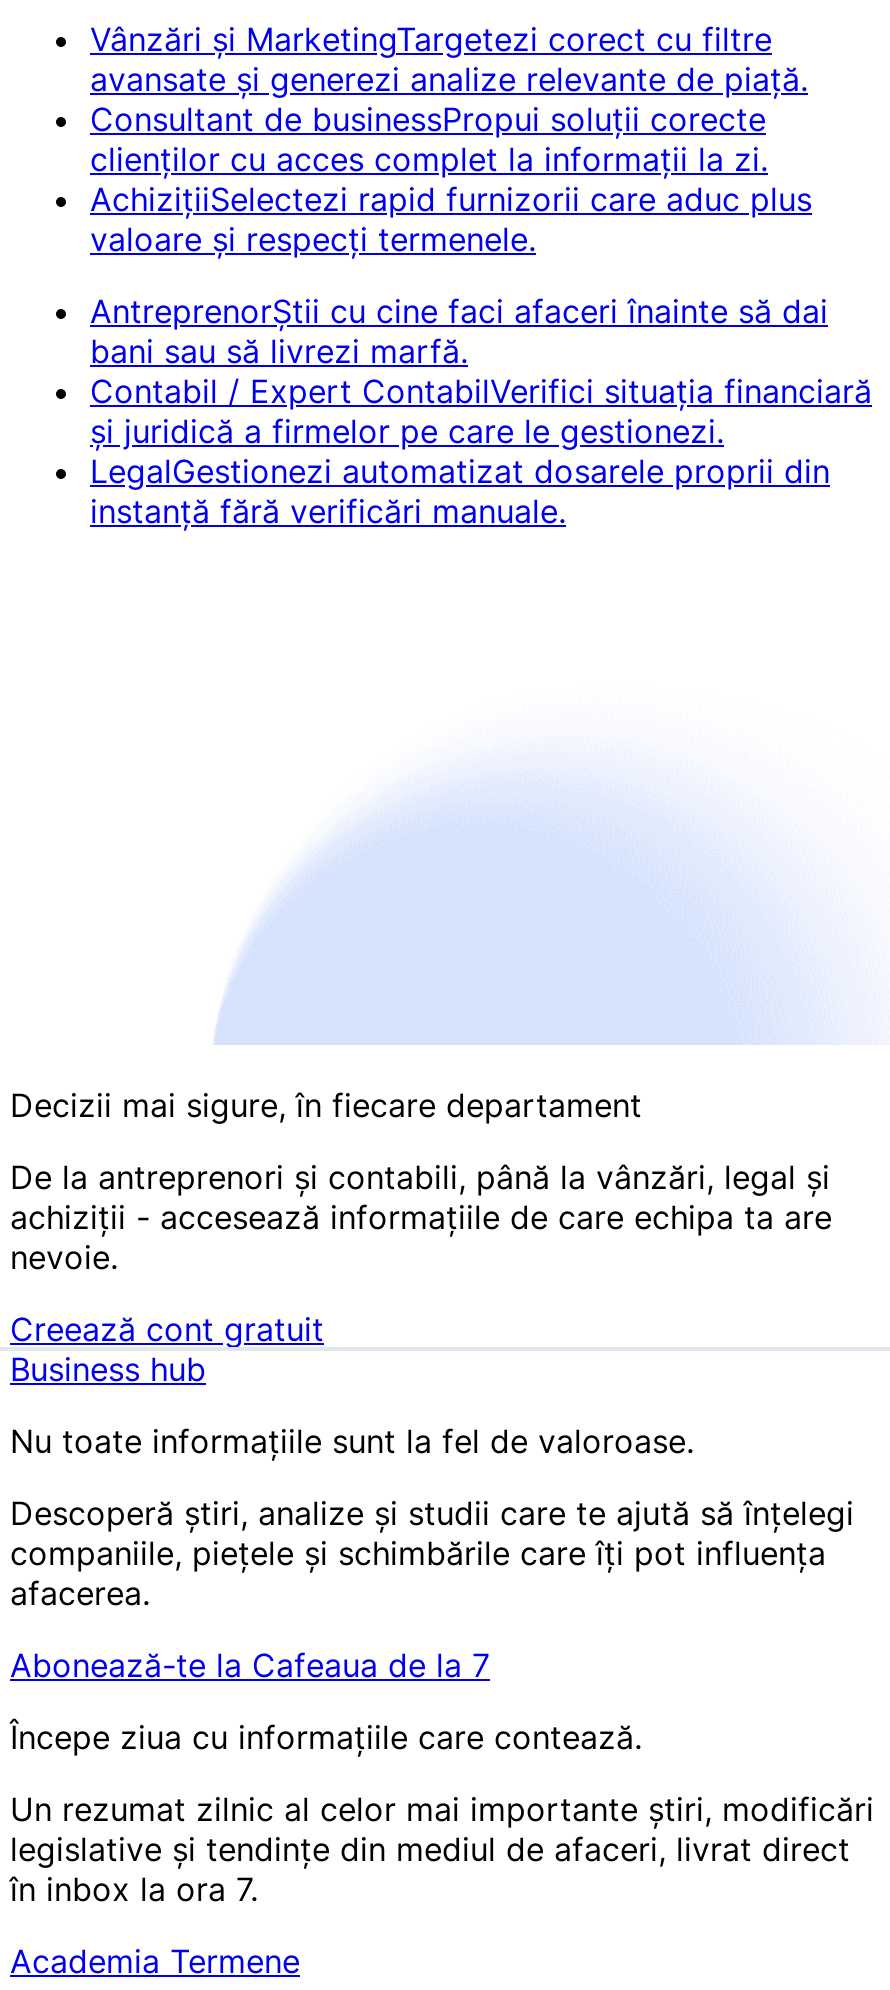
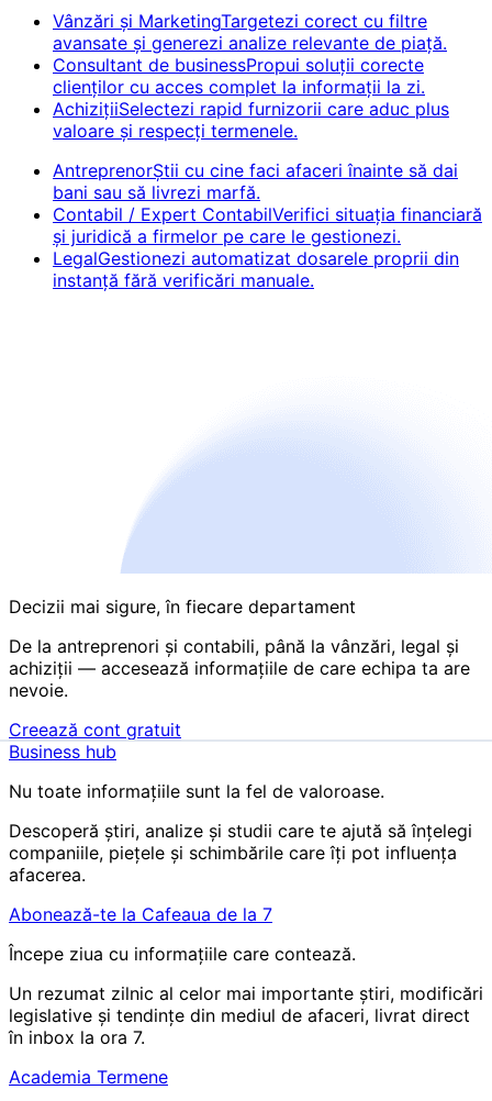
[10,1197,832,1237] achiziții - accesează informațiile de care echipa ta are -> [9,657,470,679] achiziții — accesează informațiile de care echipa ta are

